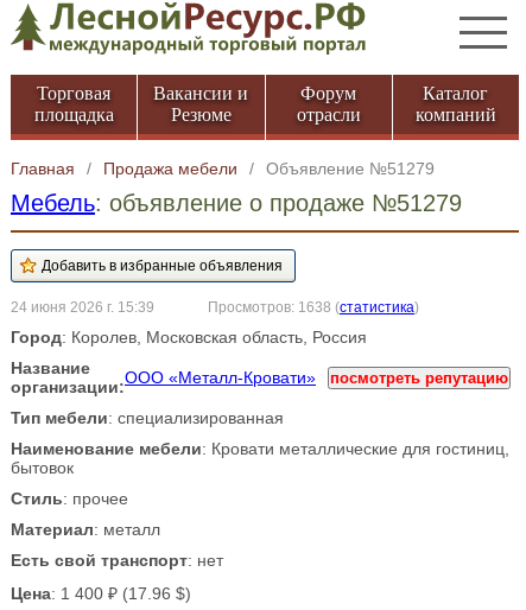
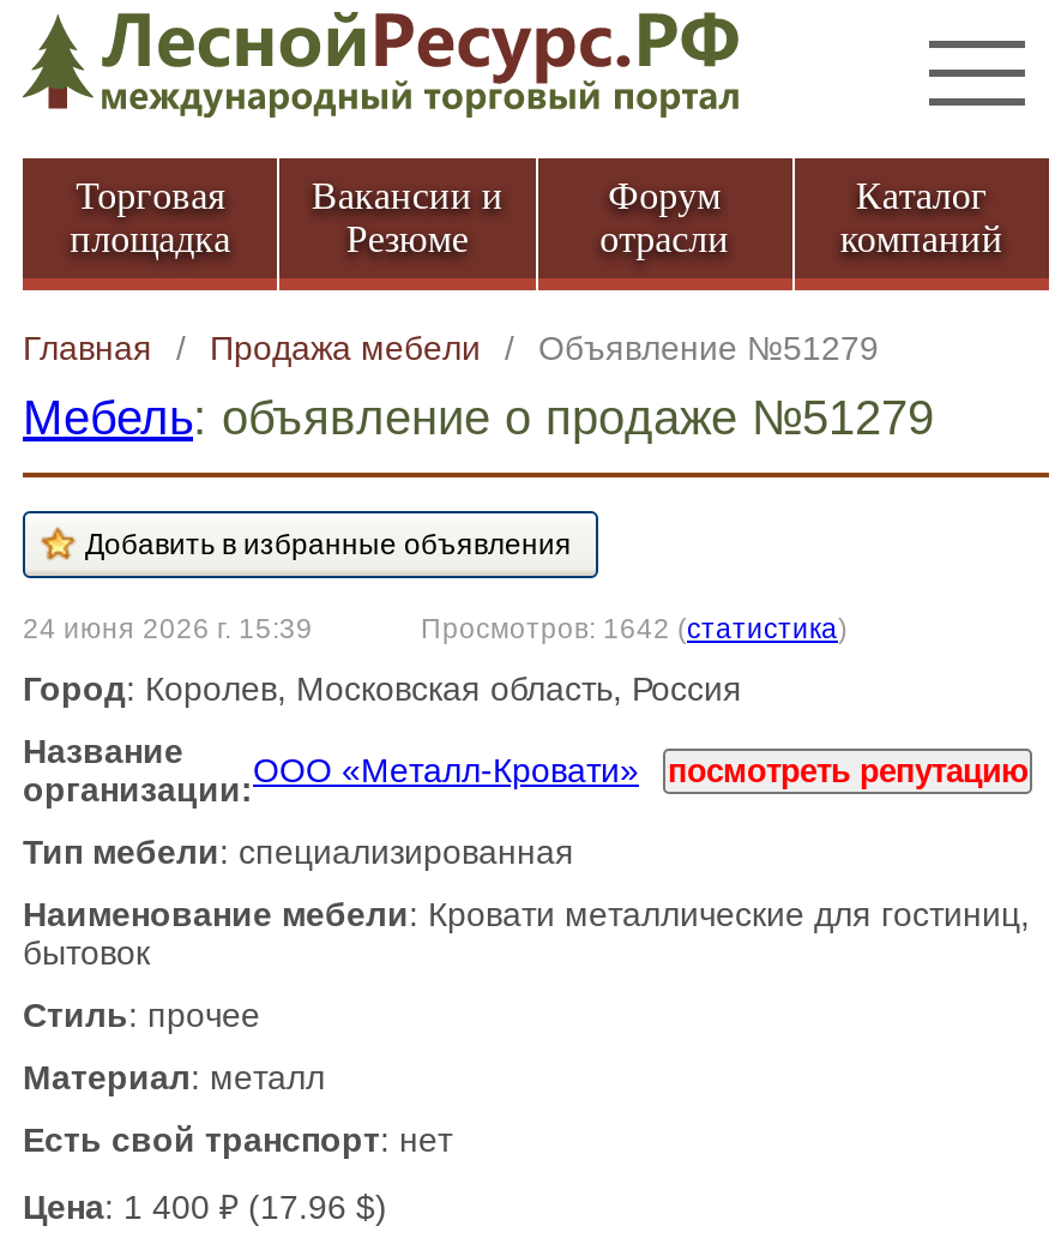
[208,299,419,314] Просмотров: 1638 (статистика) -> [421,612,848,643] Просмотров: 1642 (статистика)

